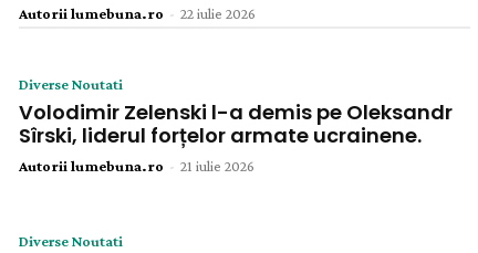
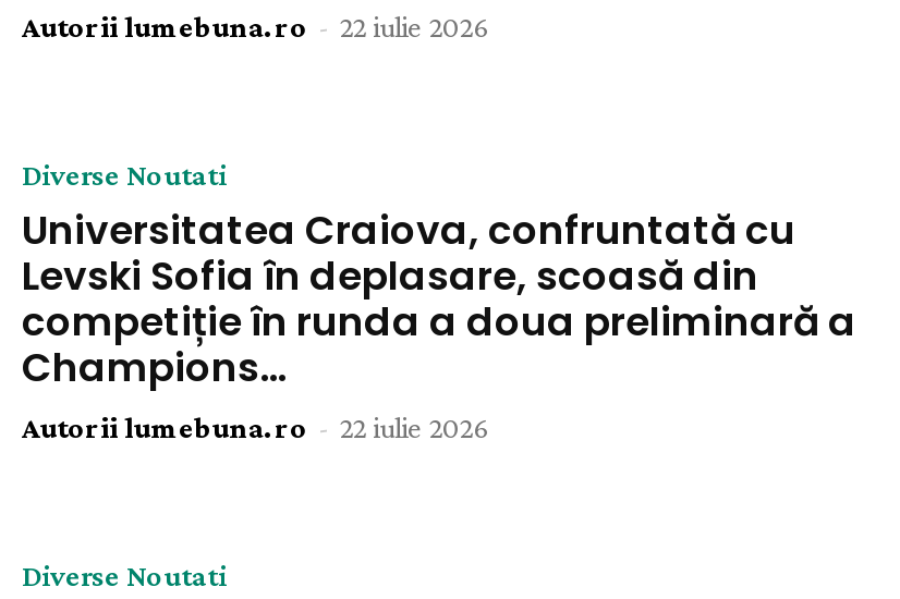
[19,99,453,175] Volodimir Zelenski l-a demis pe Oleksandr | Sîrski, liderul forțelor armate ucrainene. | Autorii lumebuna.ro - 21 iulie 2026 -> [22,203,856,445] Universitatea Craiova, confruntată cu | Levski Sofia în deplasare, scoasă din | competiție în runda a doua preliminară a | Champions… | Autorii lumebuna.ro - 22 iulie 2026

